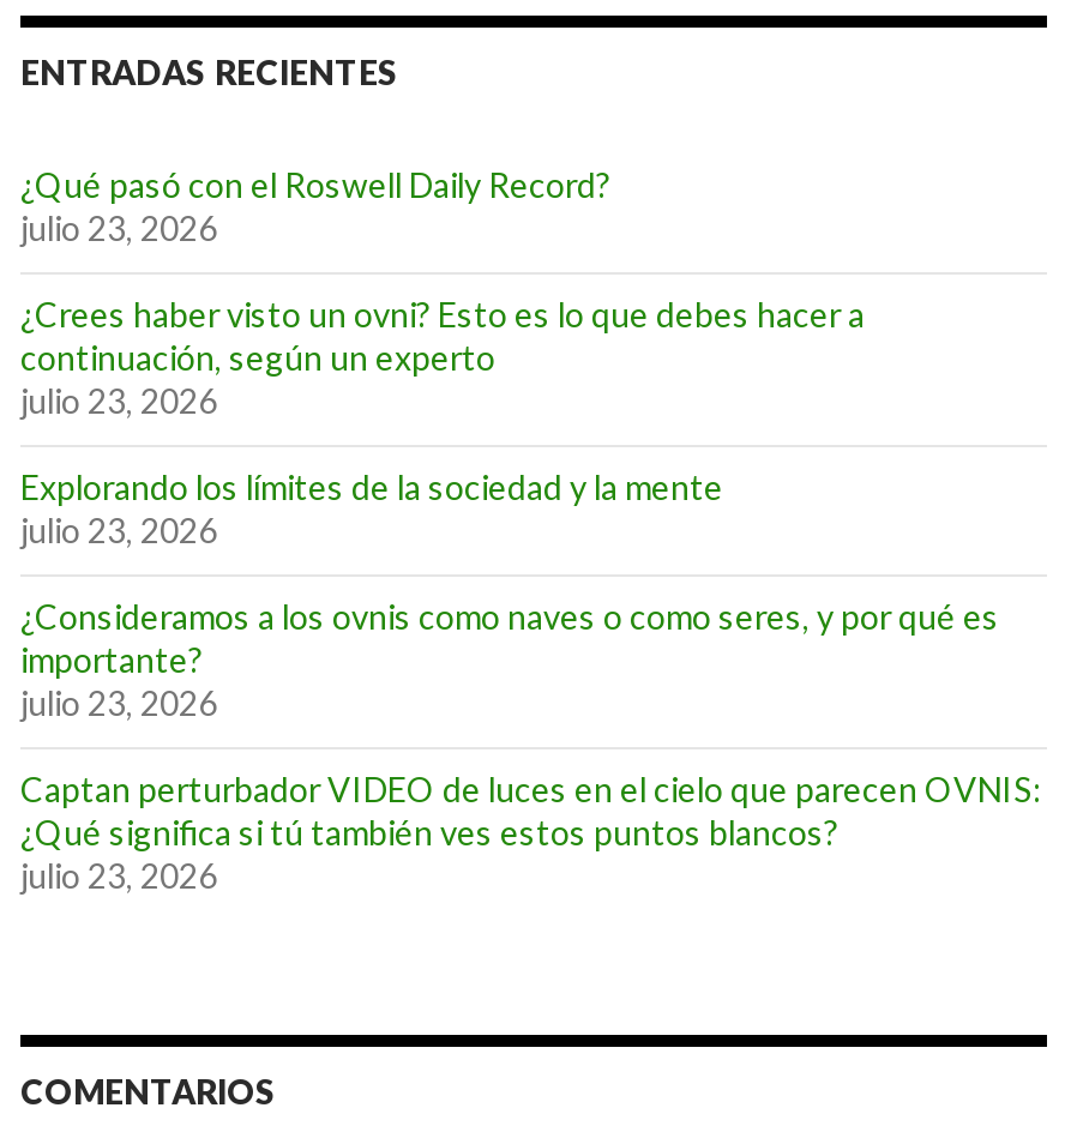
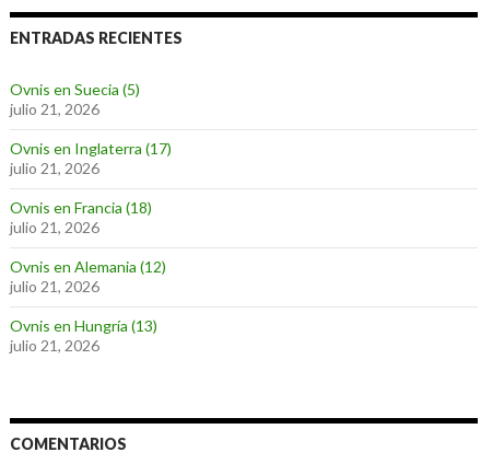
[20,164,610,248] ¿Qué pasó con el Roswell Daily Record? | julio 23, 2026 -> [10,80,140,118] Ovnis en Suecia (5) | julio 21, 2026
[20,294,865,421] ¿Crees haber visto un ovni? Esto es lo que debes hacer a | continuación, según un experto | julio 23, 2026 -> [10,139,172,177] Ovnis en Inglaterra (17) | julio 21, 2026
[20,466,723,550] Explorando los límites de la sociedad y la mente | julio 23, 2026 -> [10,198,152,236] Ovnis en Francia (18) | julio 21, 2026
[20,596,999,723] ¿Consideramos a los ovnis como naves o como seres, y por qué es | importante? | julio 23, 2026 -> [10,257,166,295] Ovnis en Alemania (12) | julio 21, 2026
[20,769,1042,896] Captan perturbador VIDEO de luces en el cielo que parecen OVNIS: | ¿Qué significa si tú también ves estos puntos blancos? | julio 23, 2026 -> [10,316,157,355] Ovnis en Hungría (13) | julio 21, 2026

